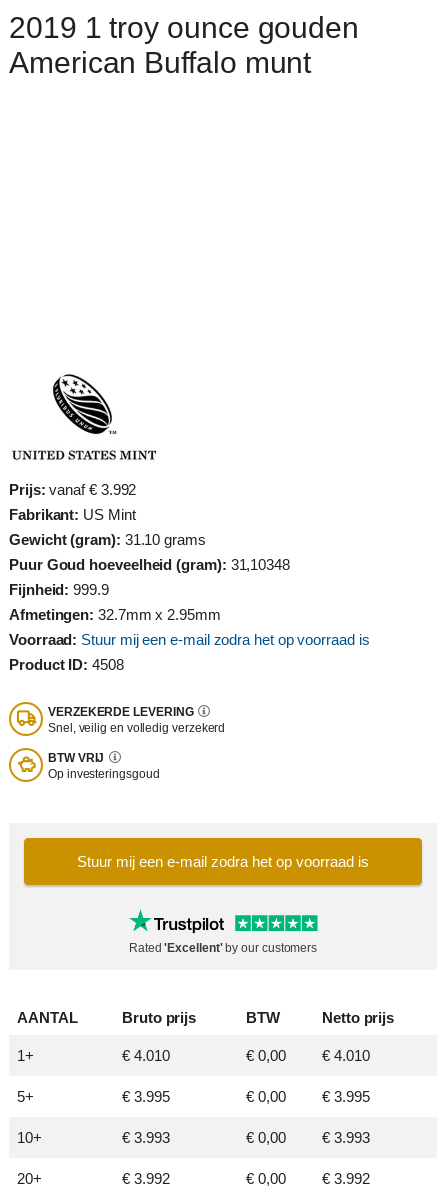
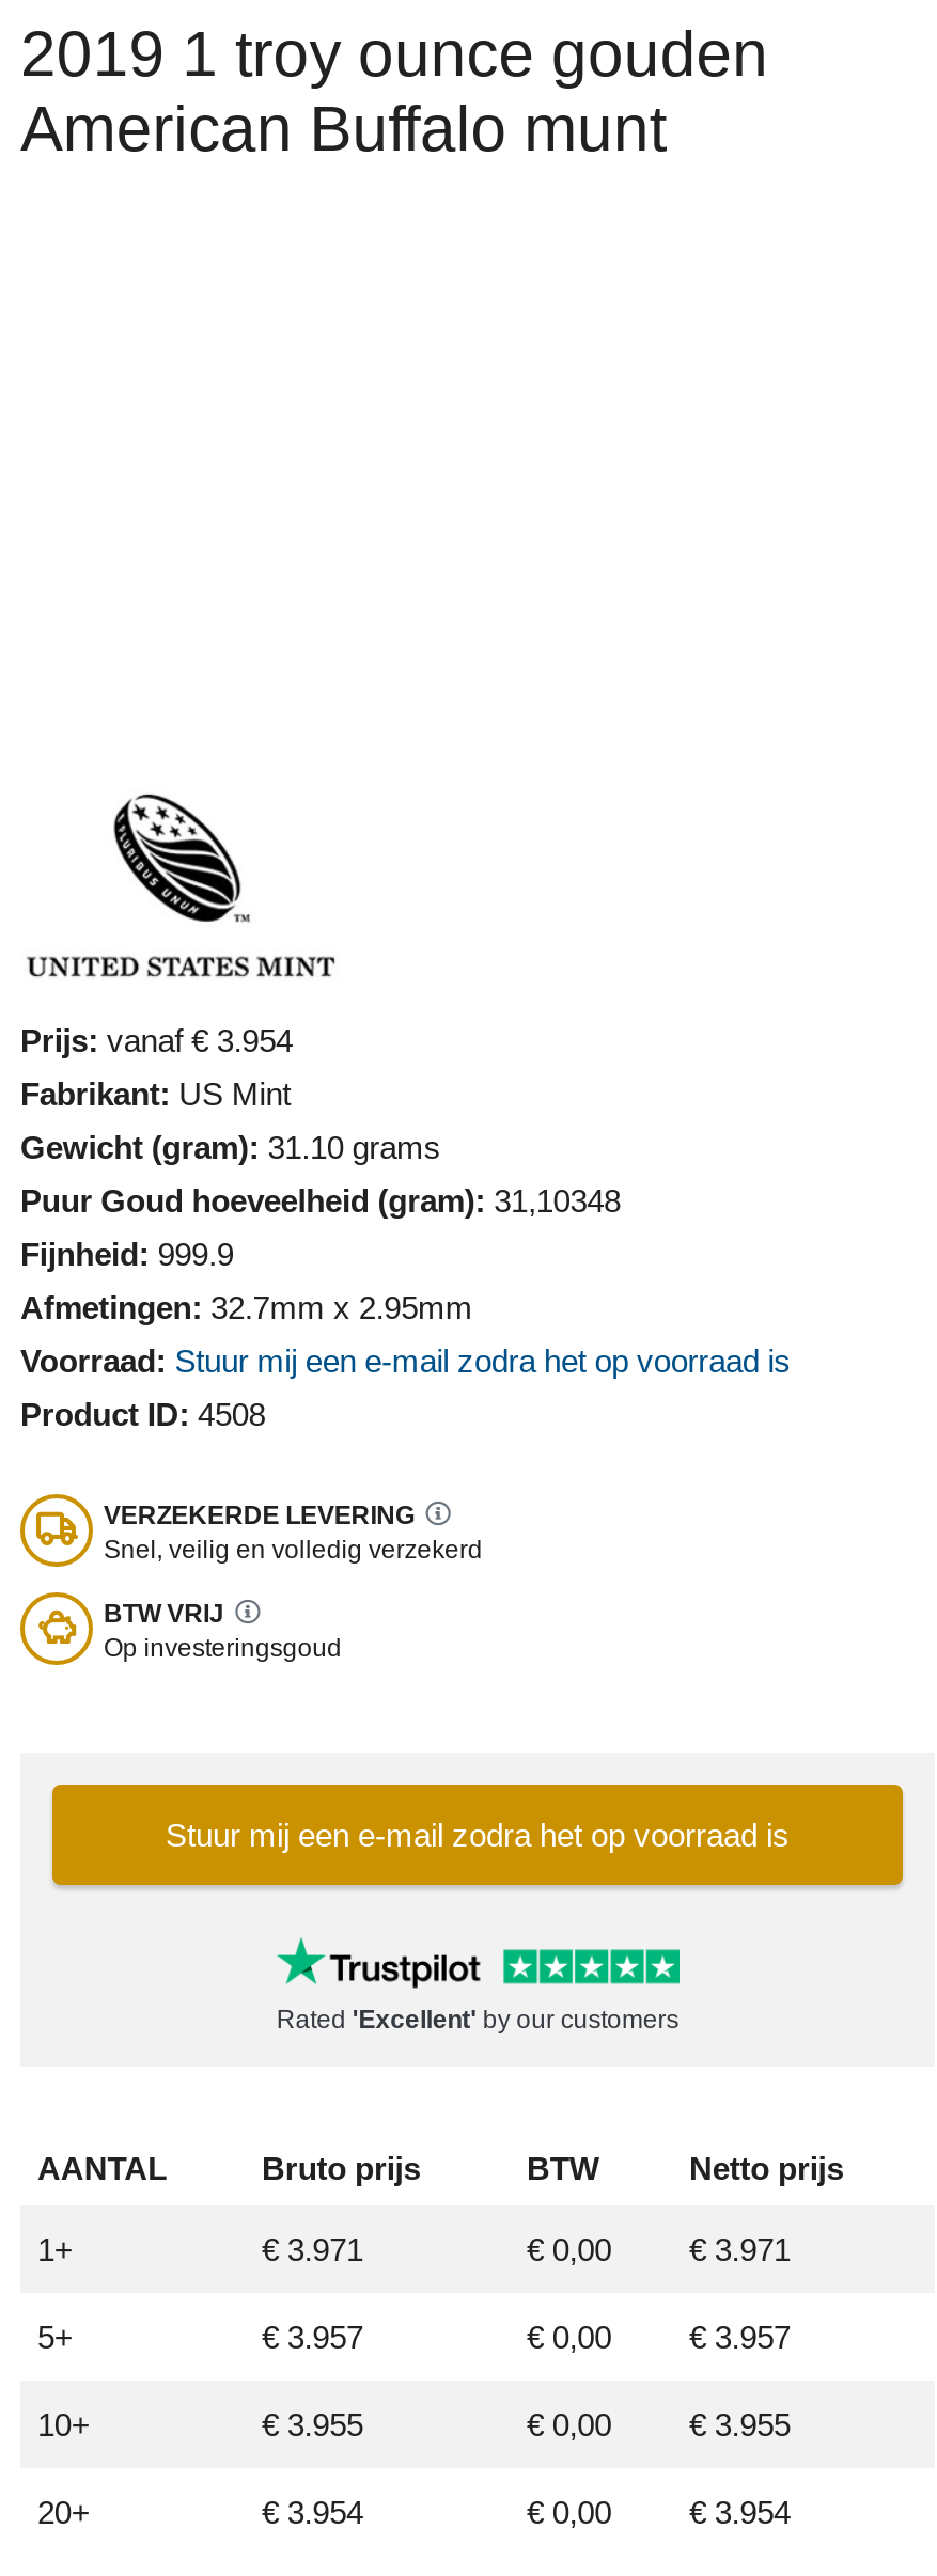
[9,481,136,498] Prijs: vanaf € 3.992 -> [20,1023,293,1059] Prijs: vanaf € 3.954
[122,1047,169,1064] € 4.010 -> [262,2231,363,2268] € 3.971
[322,1047,369,1064] € 4.010 -> [689,2231,791,2268] € 3.971
[122,1088,169,1105] € 3.995 -> [262,2319,363,2355] € 3.957
[322,1088,369,1105] € 3.995 -> [689,2319,791,2355] € 3.957
[122,1129,169,1146] € 3.993 -> [262,2407,363,2443] € 3.955
[322,1129,369,1146] € 3.993 -> [689,2407,791,2443] € 3.955
[122,1170,169,1187] € 3.992 -> [262,2494,363,2531] € 3.954
[322,1170,369,1187] € 3.992 -> [689,2494,791,2531] € 3.954

